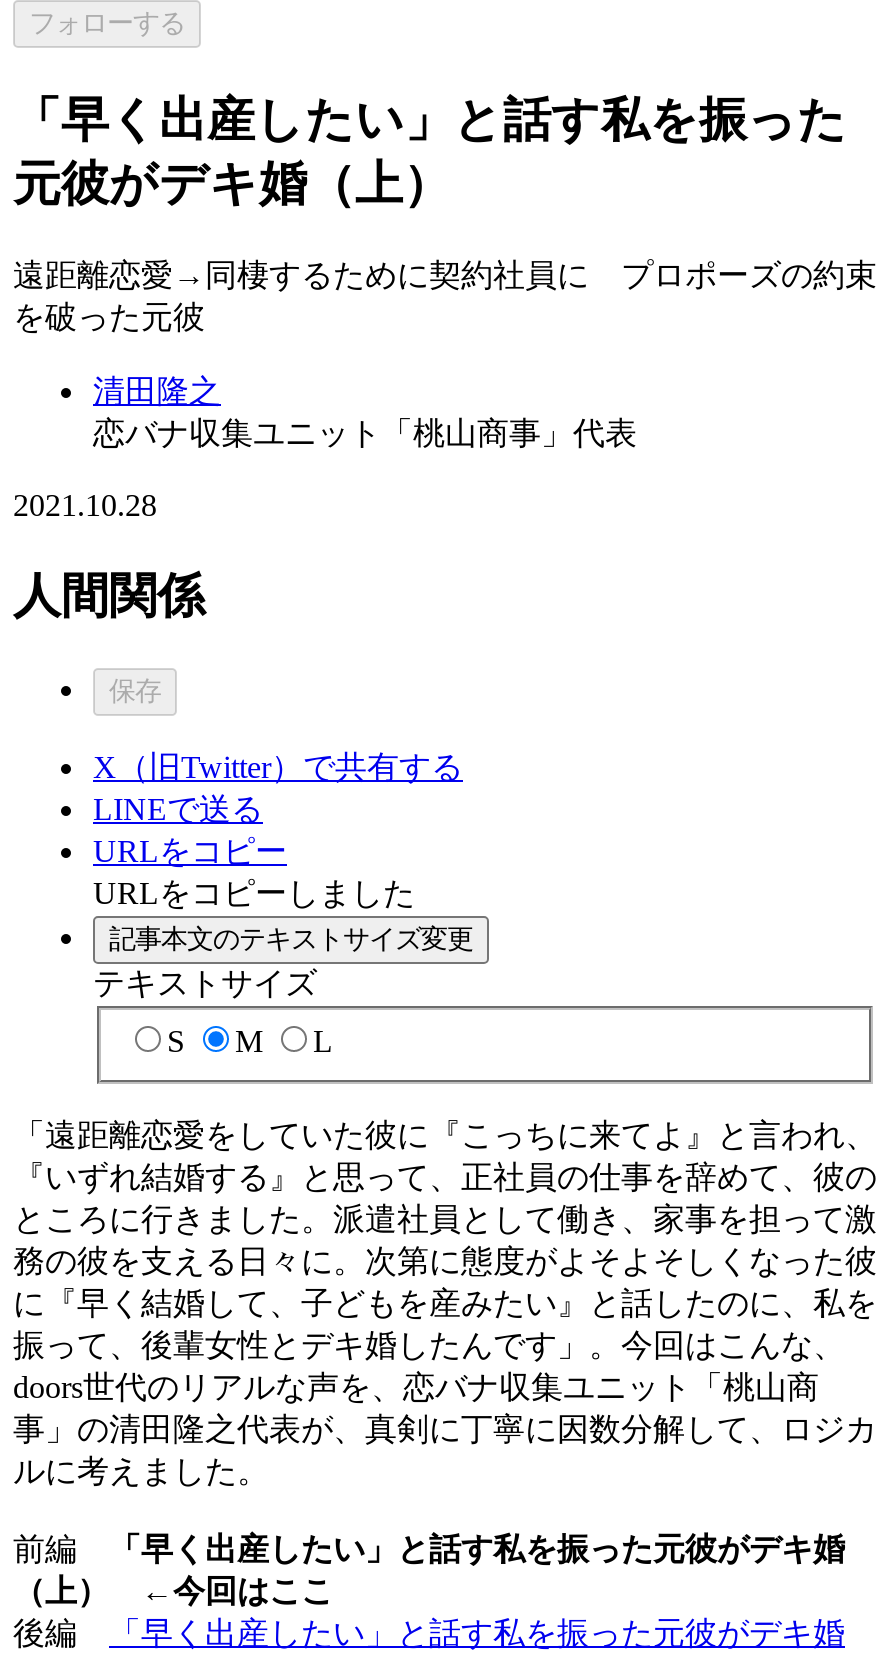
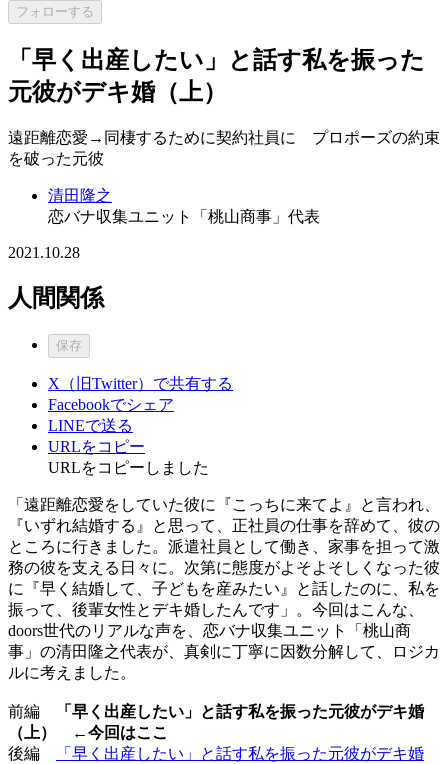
none -> [48,396,174,413] Facebookでシェア
moved [93,791,415,909] -> [48,417,209,476]: LINEで送る | URLをコピー | URLをコピーしました
[93,923,473,1058] 記事本文のテキストサイズ変更 | テキストサイズ | S | M | L -> none

